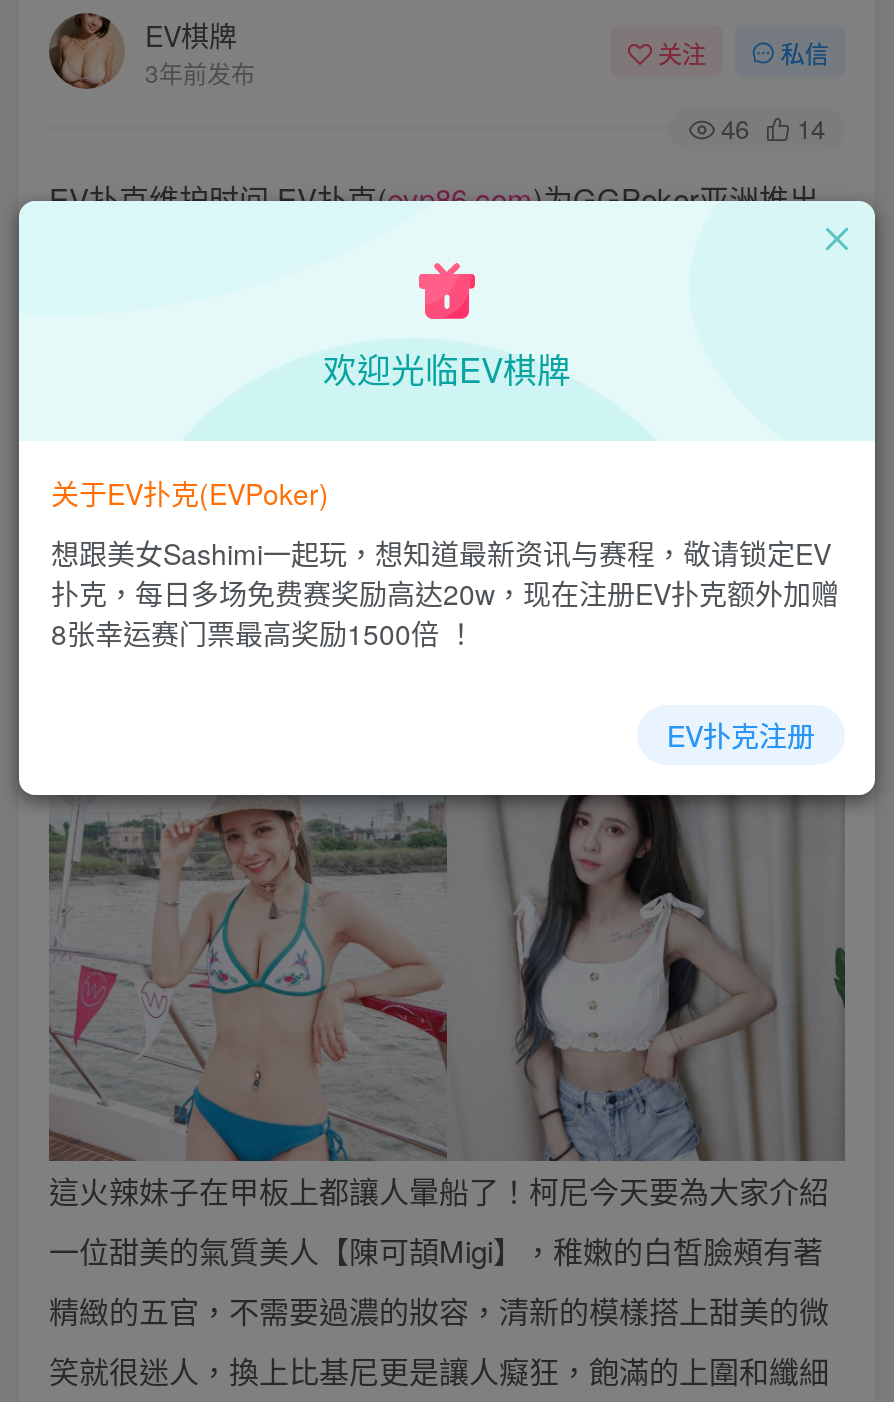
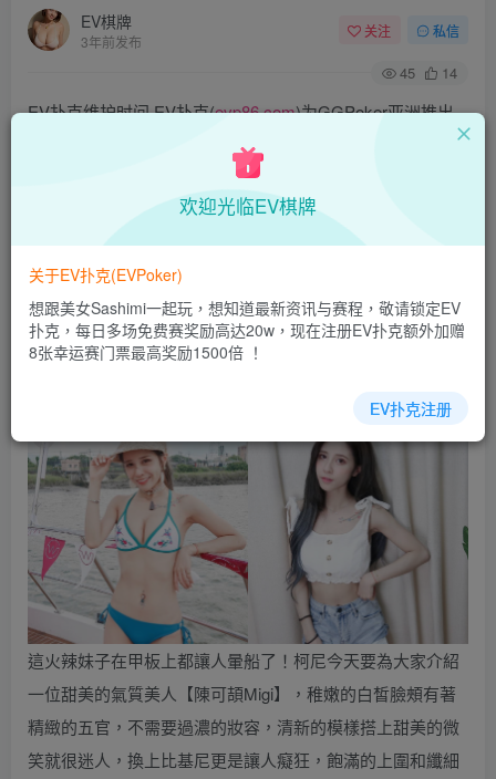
[721,109,825,147] 46 14 -> [400,62,457,83] 45 14

